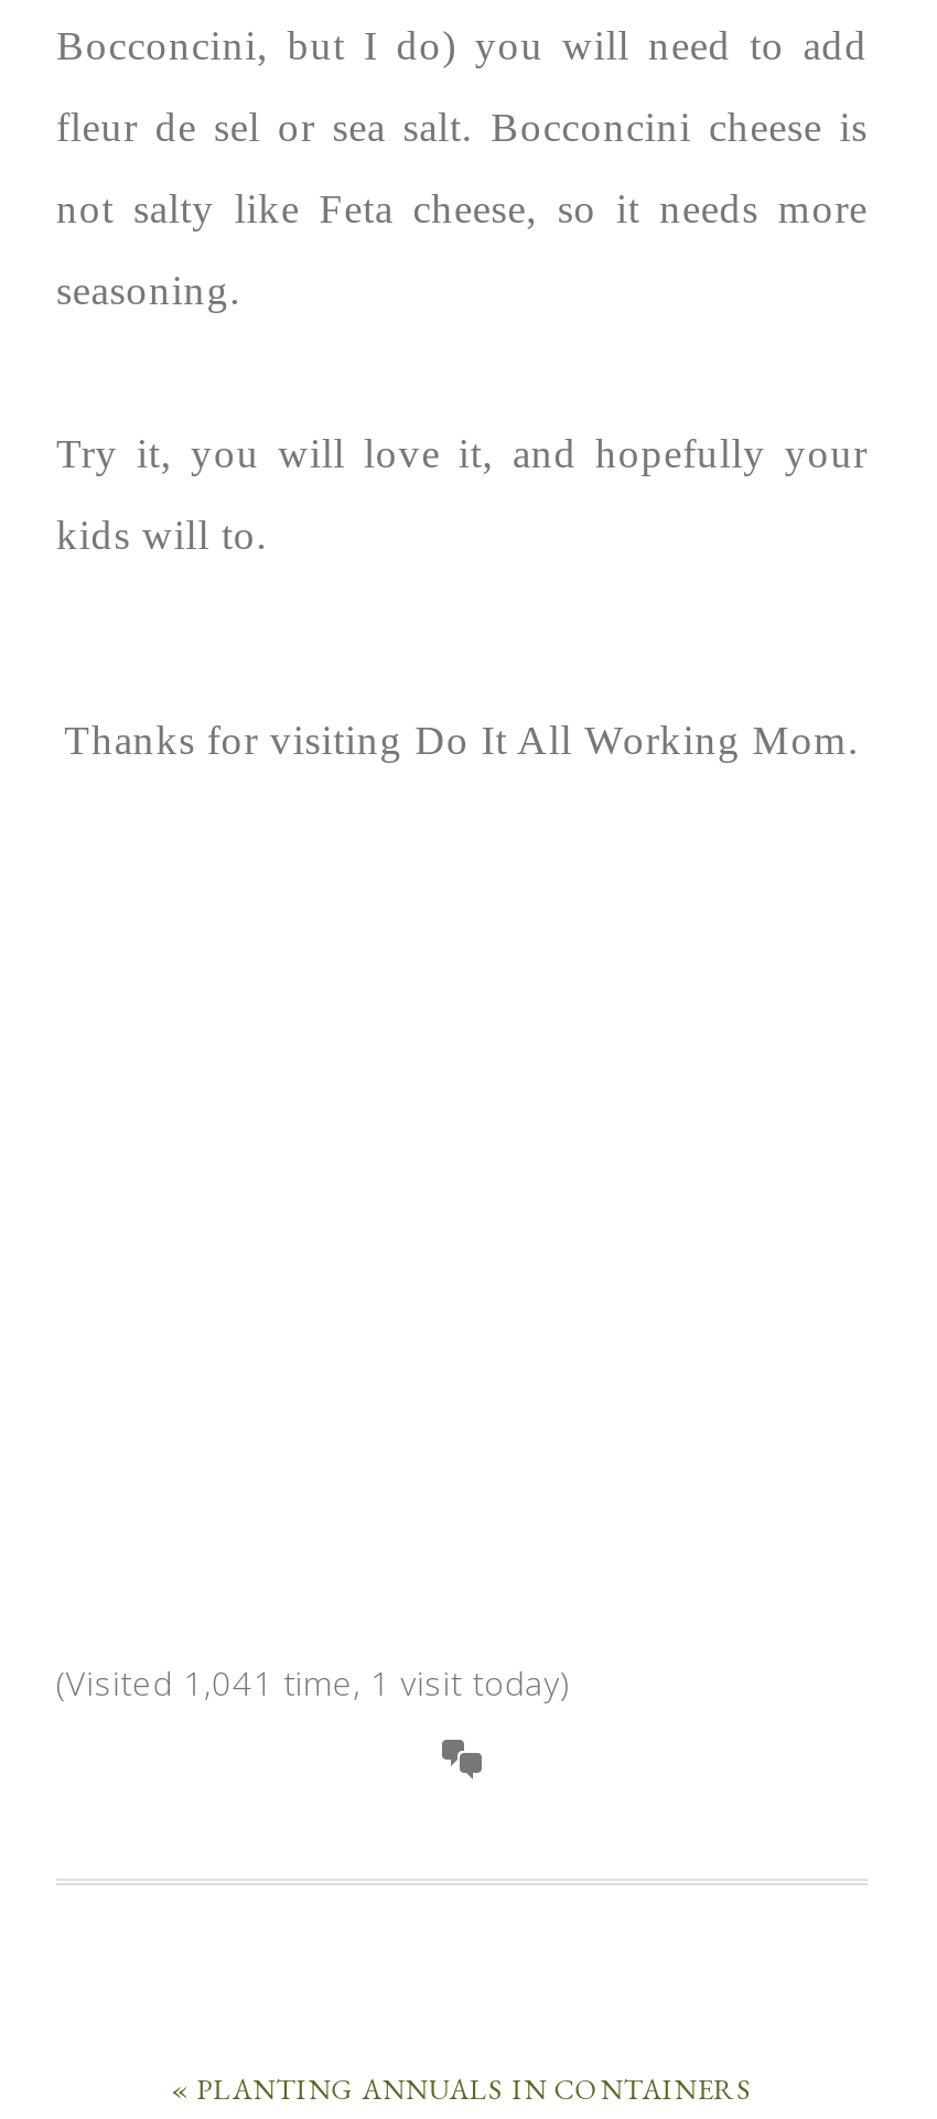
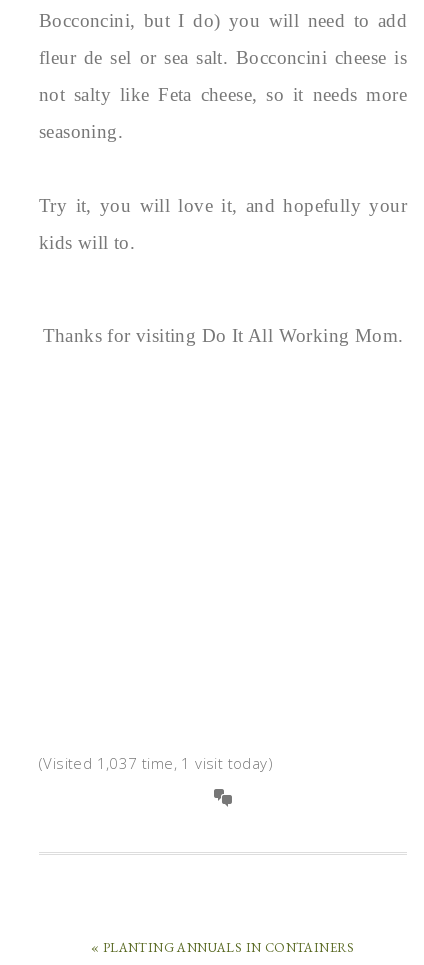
[56,1660,572,1704] (Visited 1,041 time, 1 visit today) -> [39,753,273,773] (Visited 1,037 time, 1 visit today)

